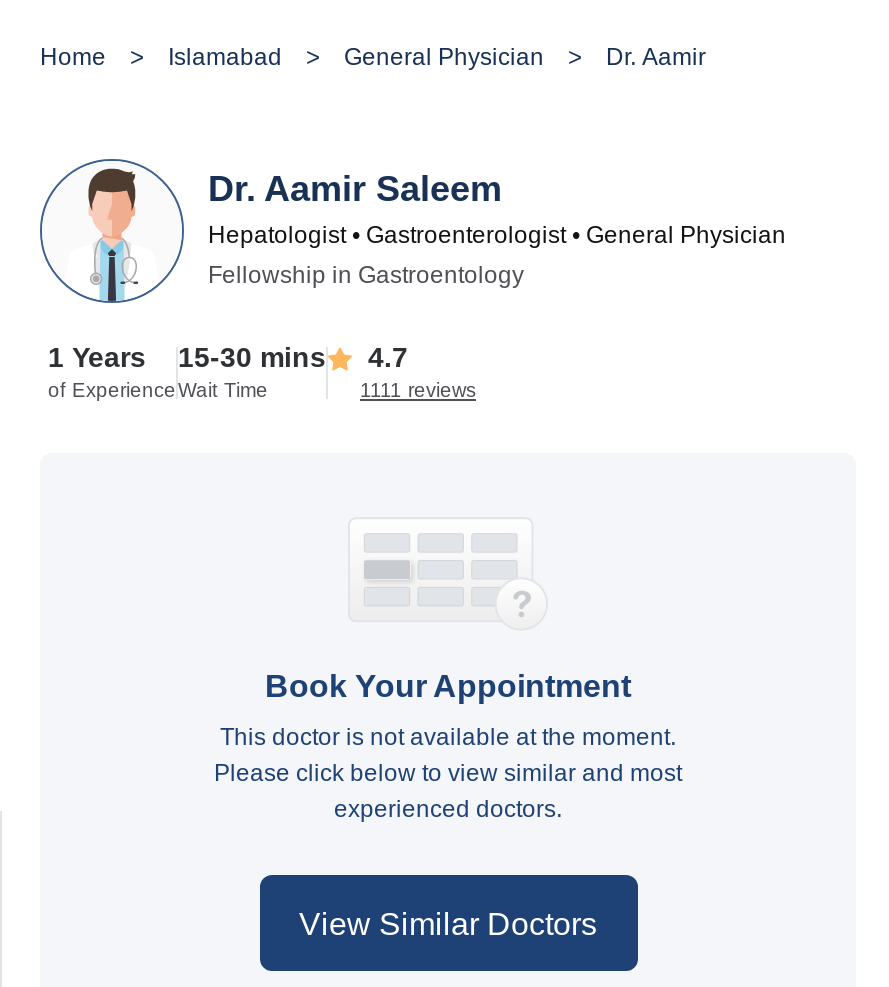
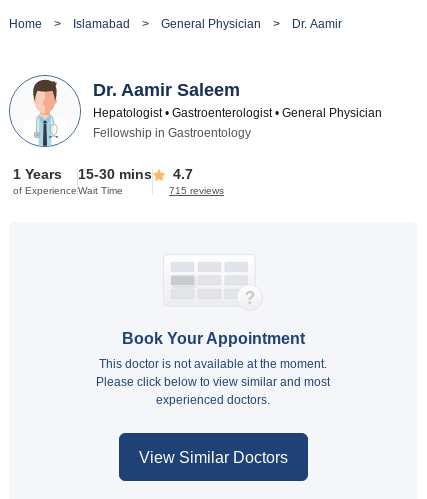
[360,379,476,401] 1111 reviews -> [169,185,224,196] 715 reviews

